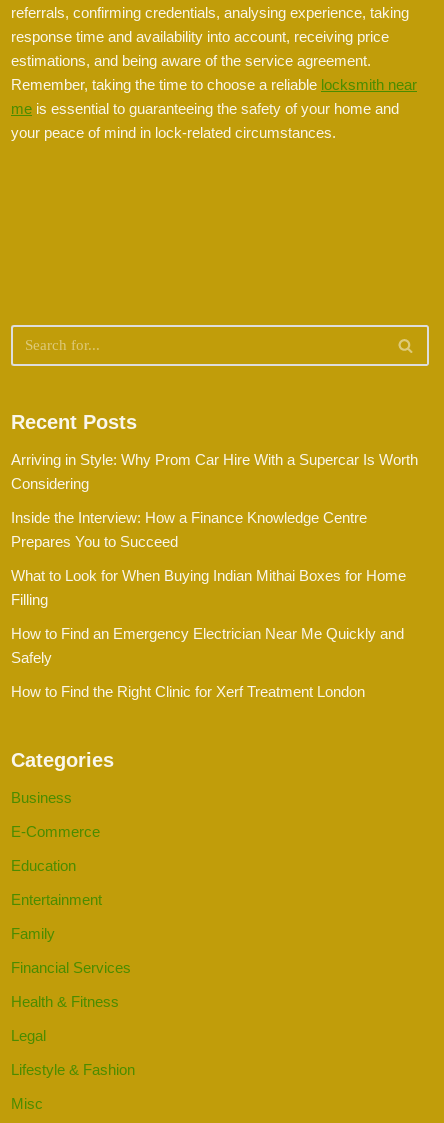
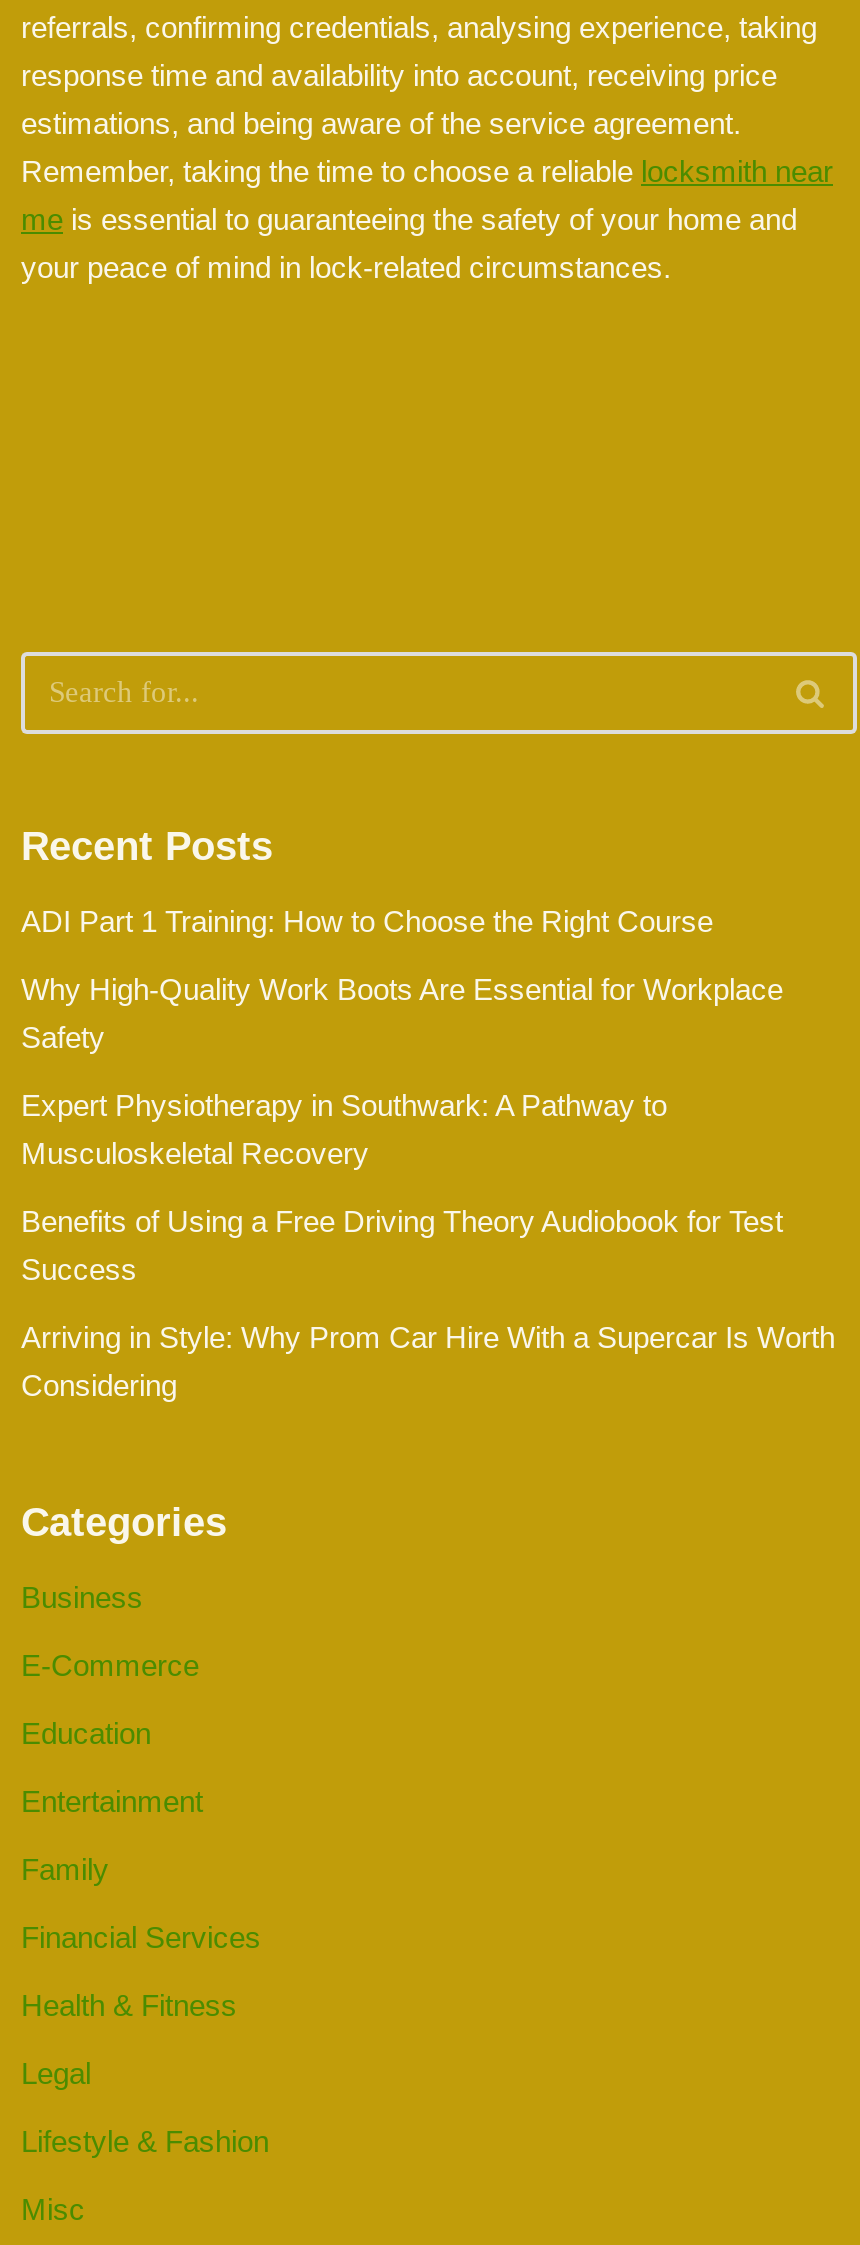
none -> [21,903,783,1285] ADI Part 1 Training: How to Choose the Right Course | Why High-Quality Work Boots Are Essential for Workplace | Safety | Expert Physiotherapy in Southwark: A Pathway to | Musculoskeletal Recovery | Benefits of Using a Free Driving Theory Audiobook for Test | Success
moved [11,451,418,492] -> [21,1319,835,1401]: Arriving in Style: Why Prom Car Hire With a Supercar Is Worth | Considering
[11,509,406,700] Inside the Interview: How a Finance Knowledge Centre | Prepares You to Succeed | What to Look for When Buying Indian Mithai Boxes for Home | Filling | How to Find an Emergency Electrician Near Me Quickly and | Safely | How to Find the Right Clinic for Xerf Treatment London -> none

